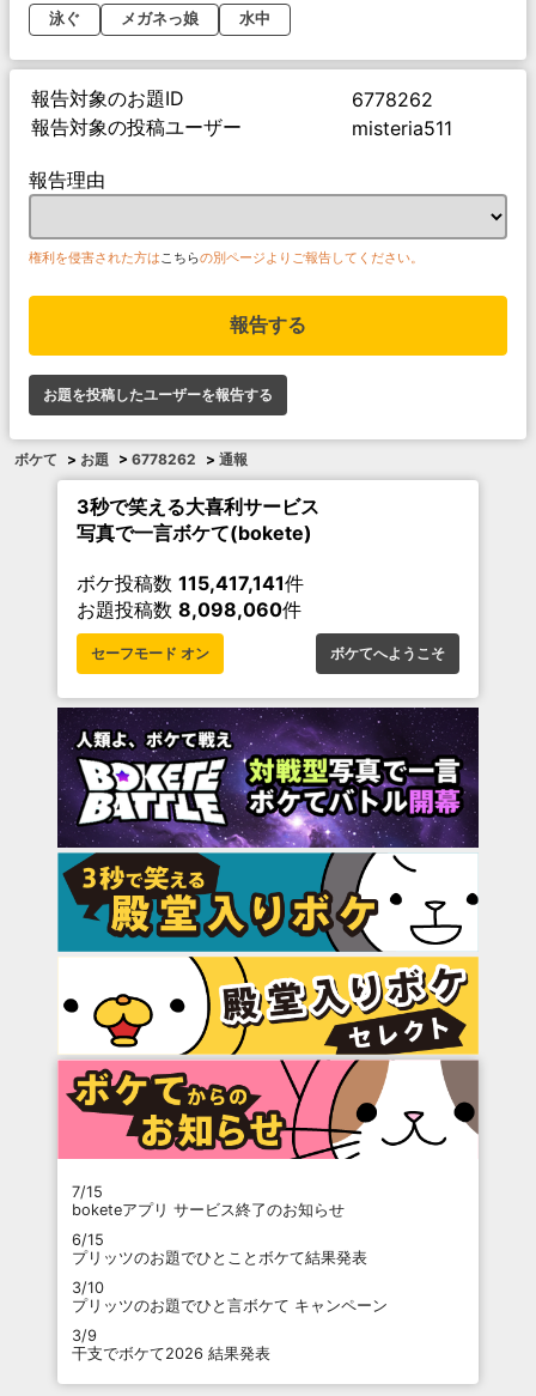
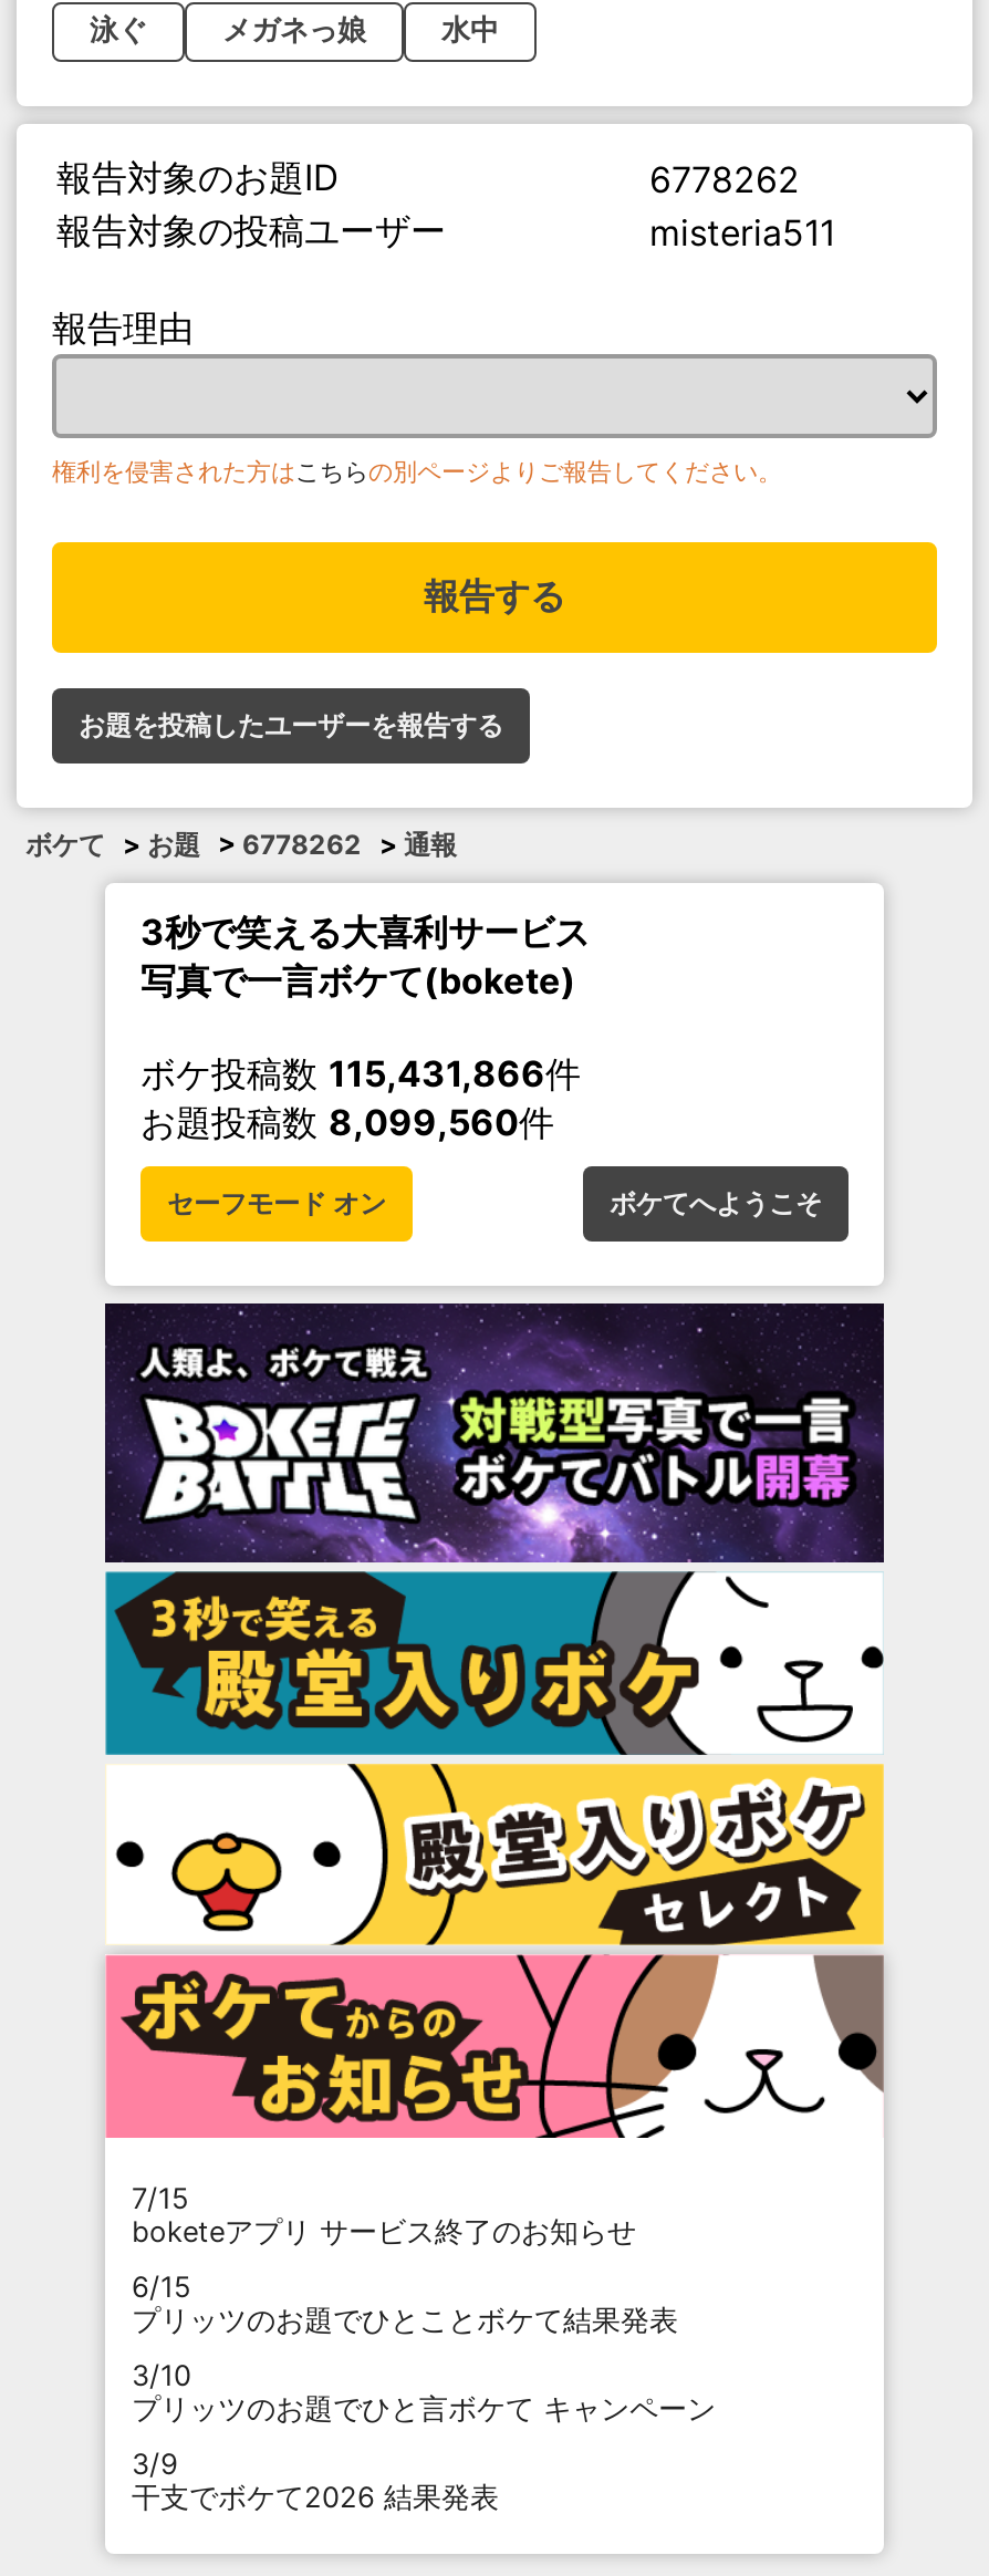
[77,571,304,595] ボケ投稿数115,417,141件 -> [140,1051,581,1095] ボケ投稿数115,431,866件
[77,597,301,621] お題投稿数8,098,060件 -> [140,1100,554,1144] お題投稿数8,099,560件

